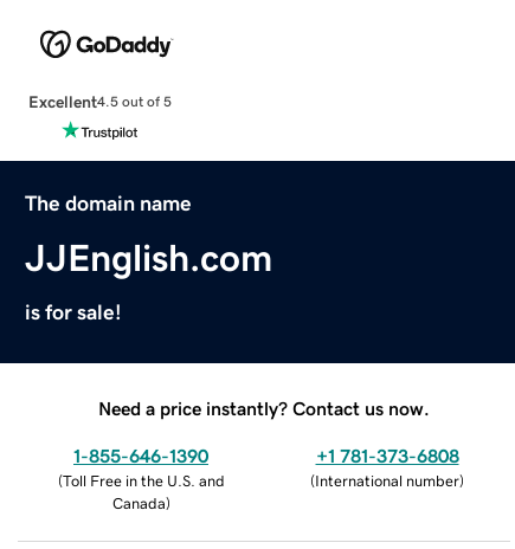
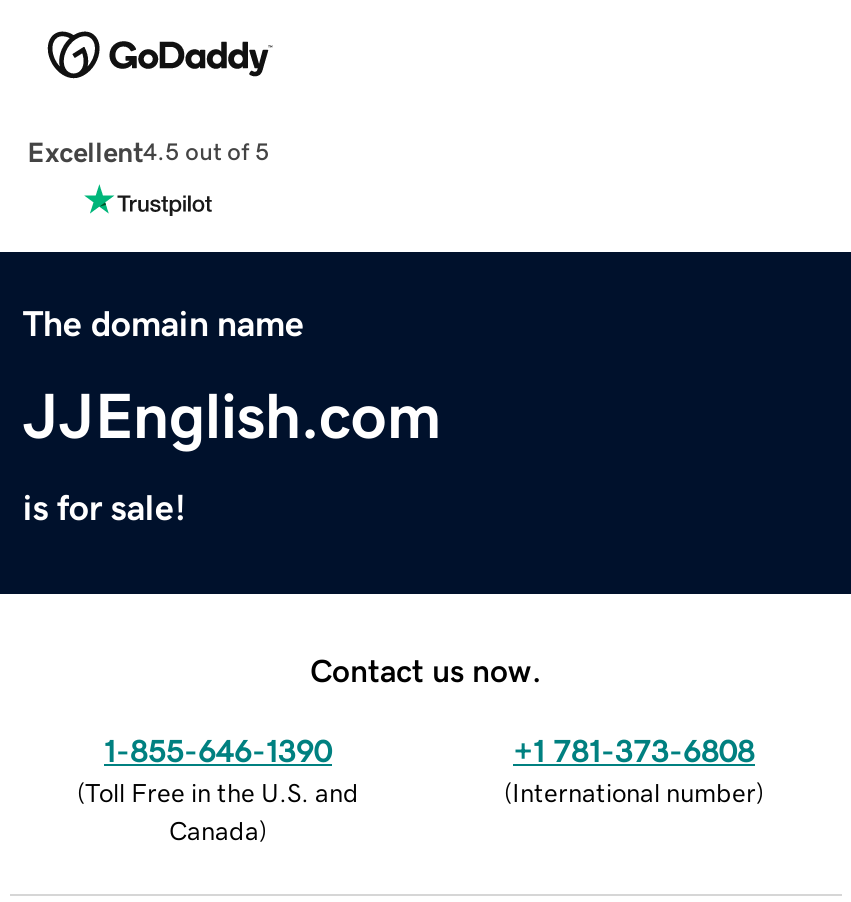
[98,398,430,417] Need a price instantly? Contact us now. -> [310,653,542,685] Contact us now.

